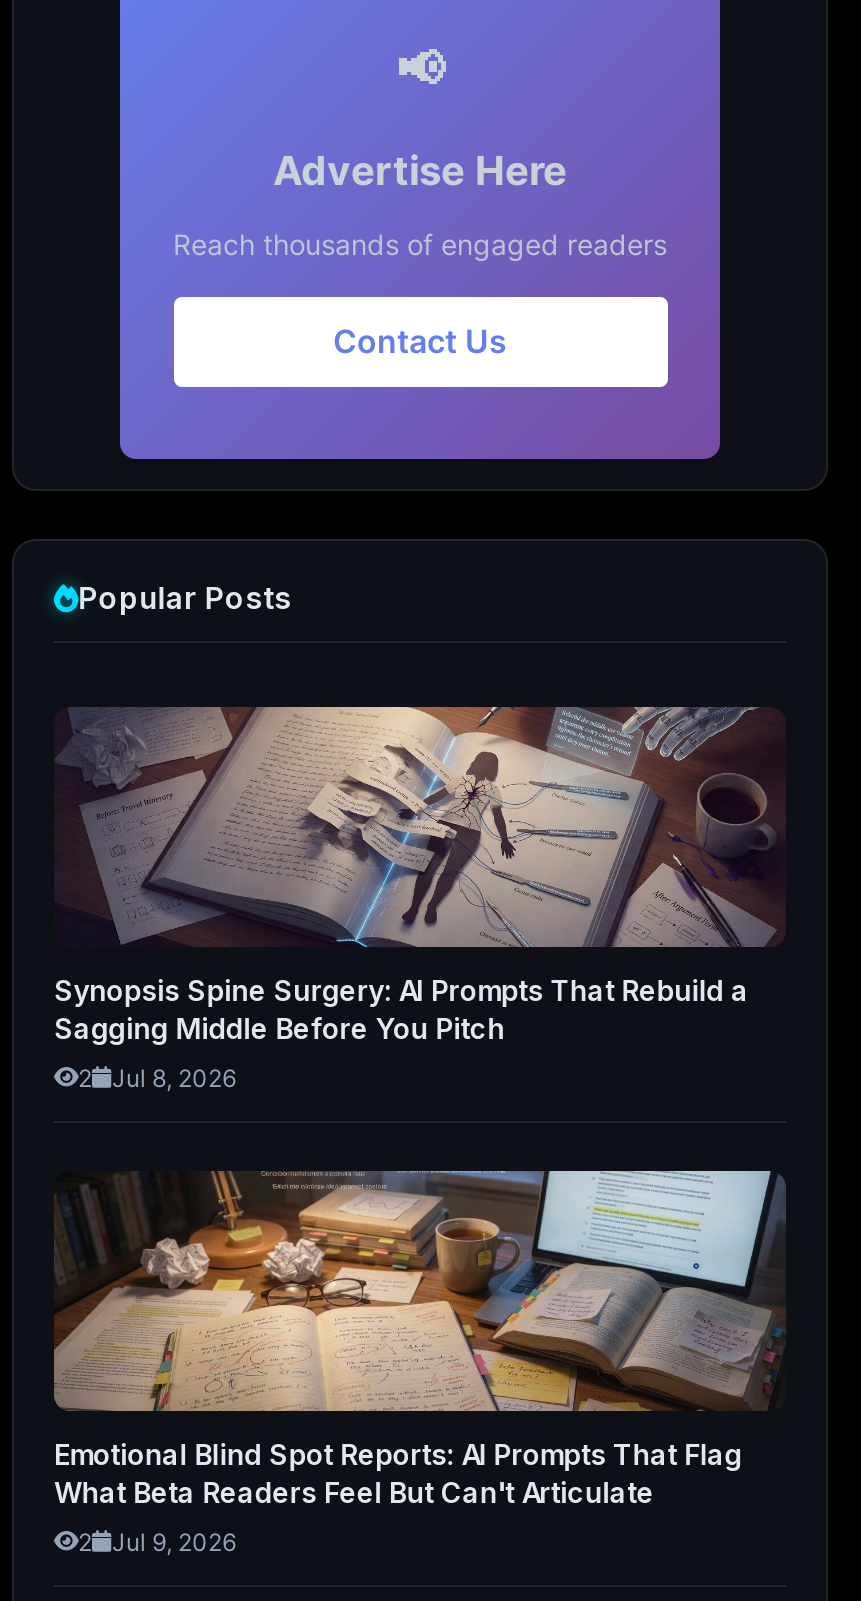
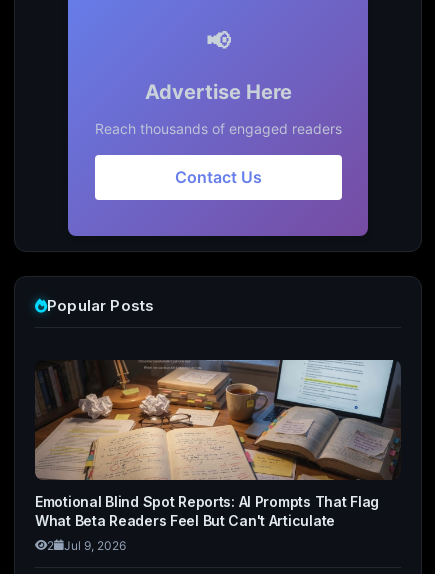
[54,705,778,1093] [image] | Synopsis Spine Surgery: AI Prompts That Rebuild a | Sagging Middle Before You Pitch | 2 | Jul 8, 2026 -> none

